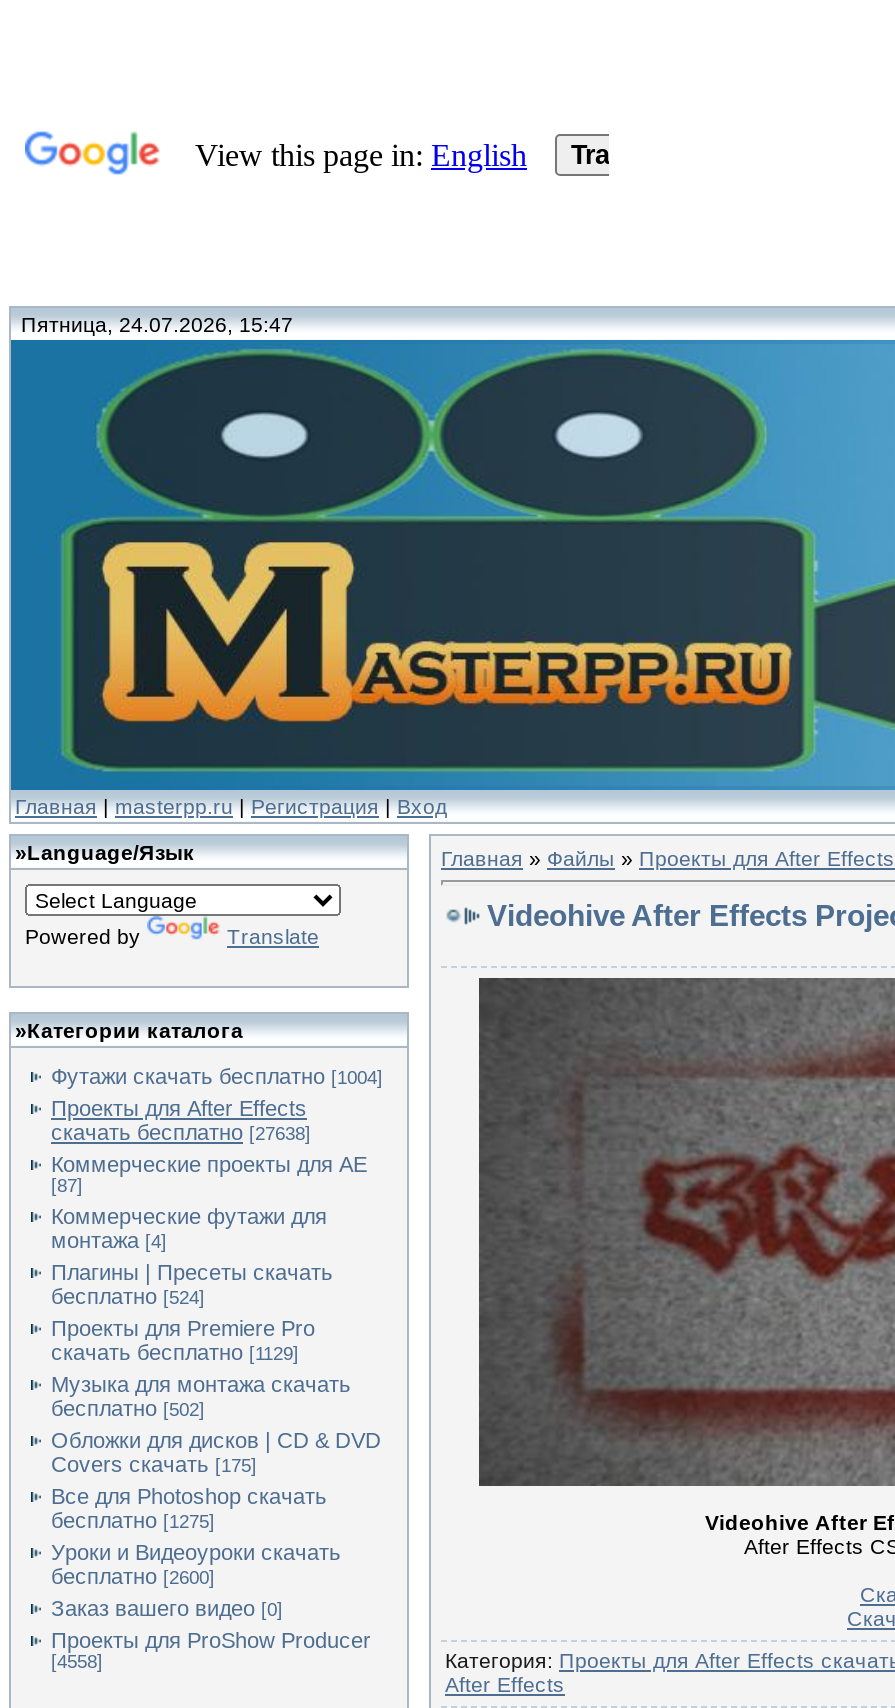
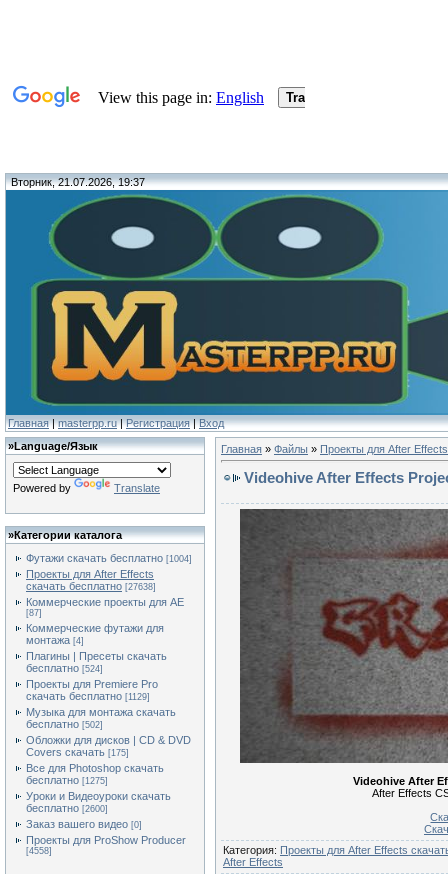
[21,312,293,336] Пятница, 24.07.2026, 15:47 -> [11,176,145,188] Вторник, 21.07.2026, 19:37

